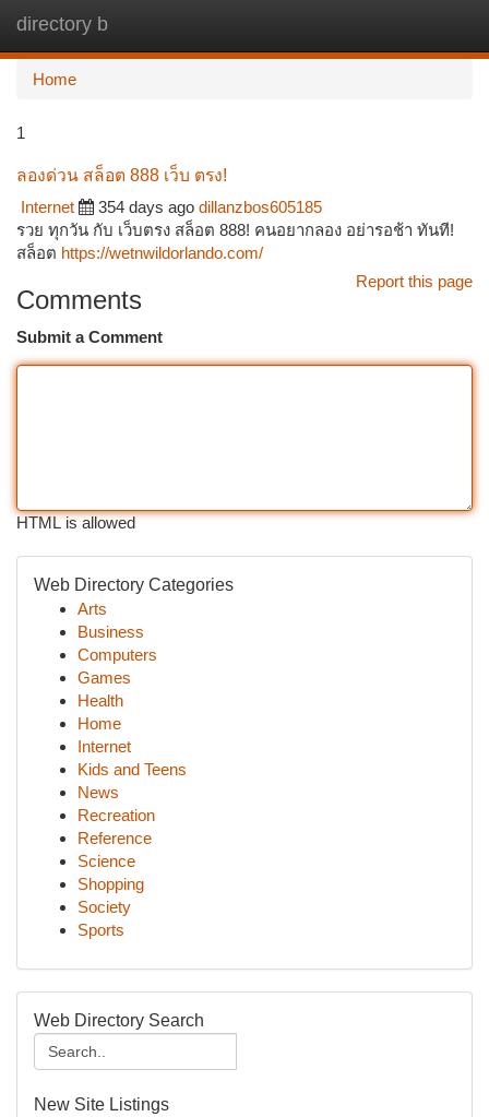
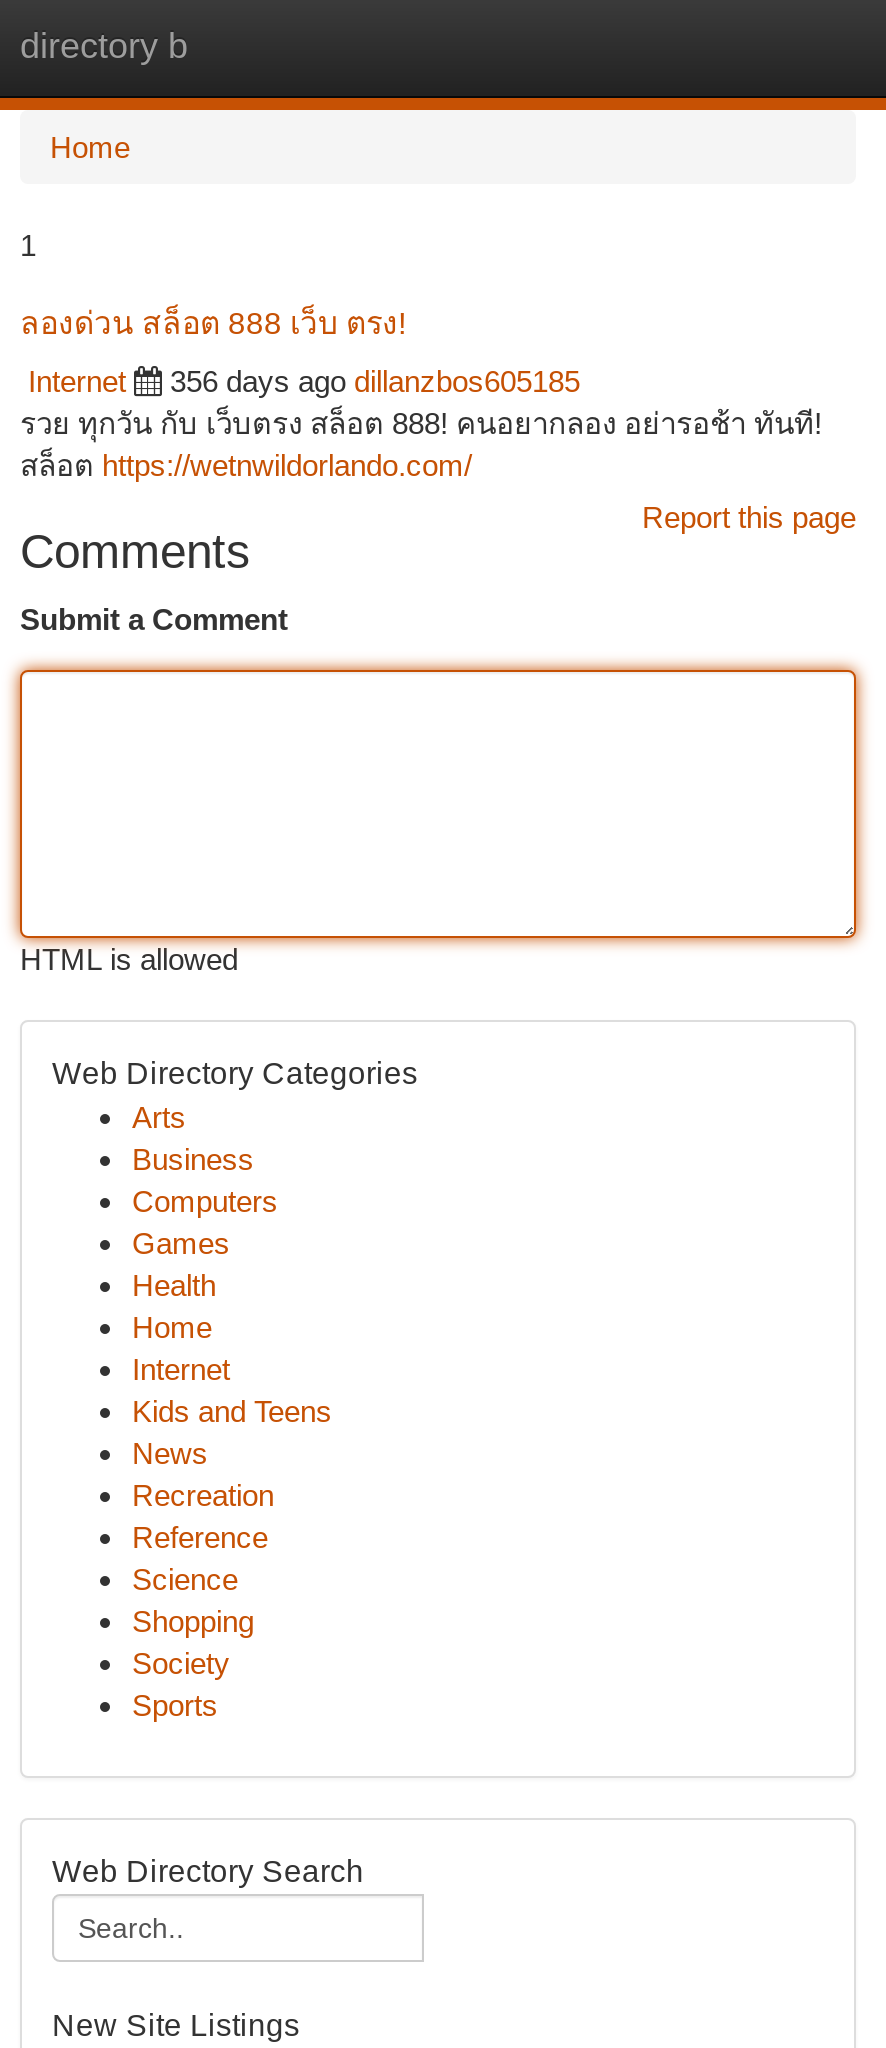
[98,198,322,216] 354 days ago dillanzbos605185 -> [170,364,580,398] 356 days ago dillanzbos605185

